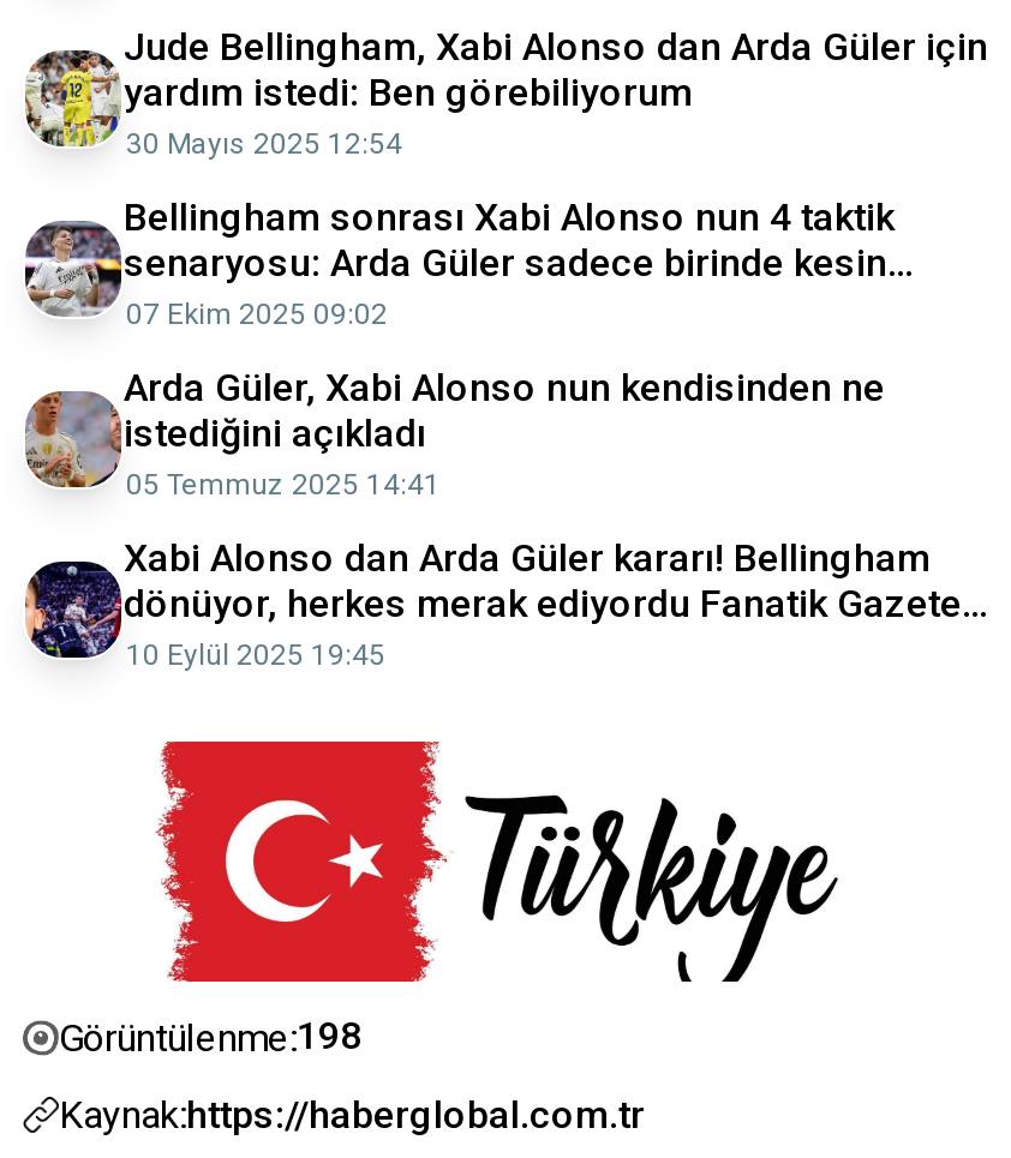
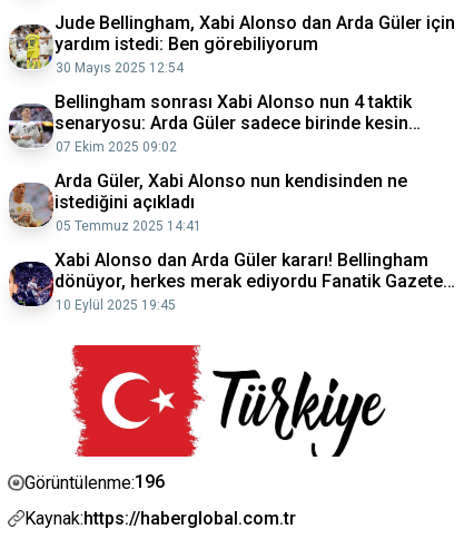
[59,1013,361,1060] Görüntülenme:198 -> [24,471,165,493] Görüntülenme:196

